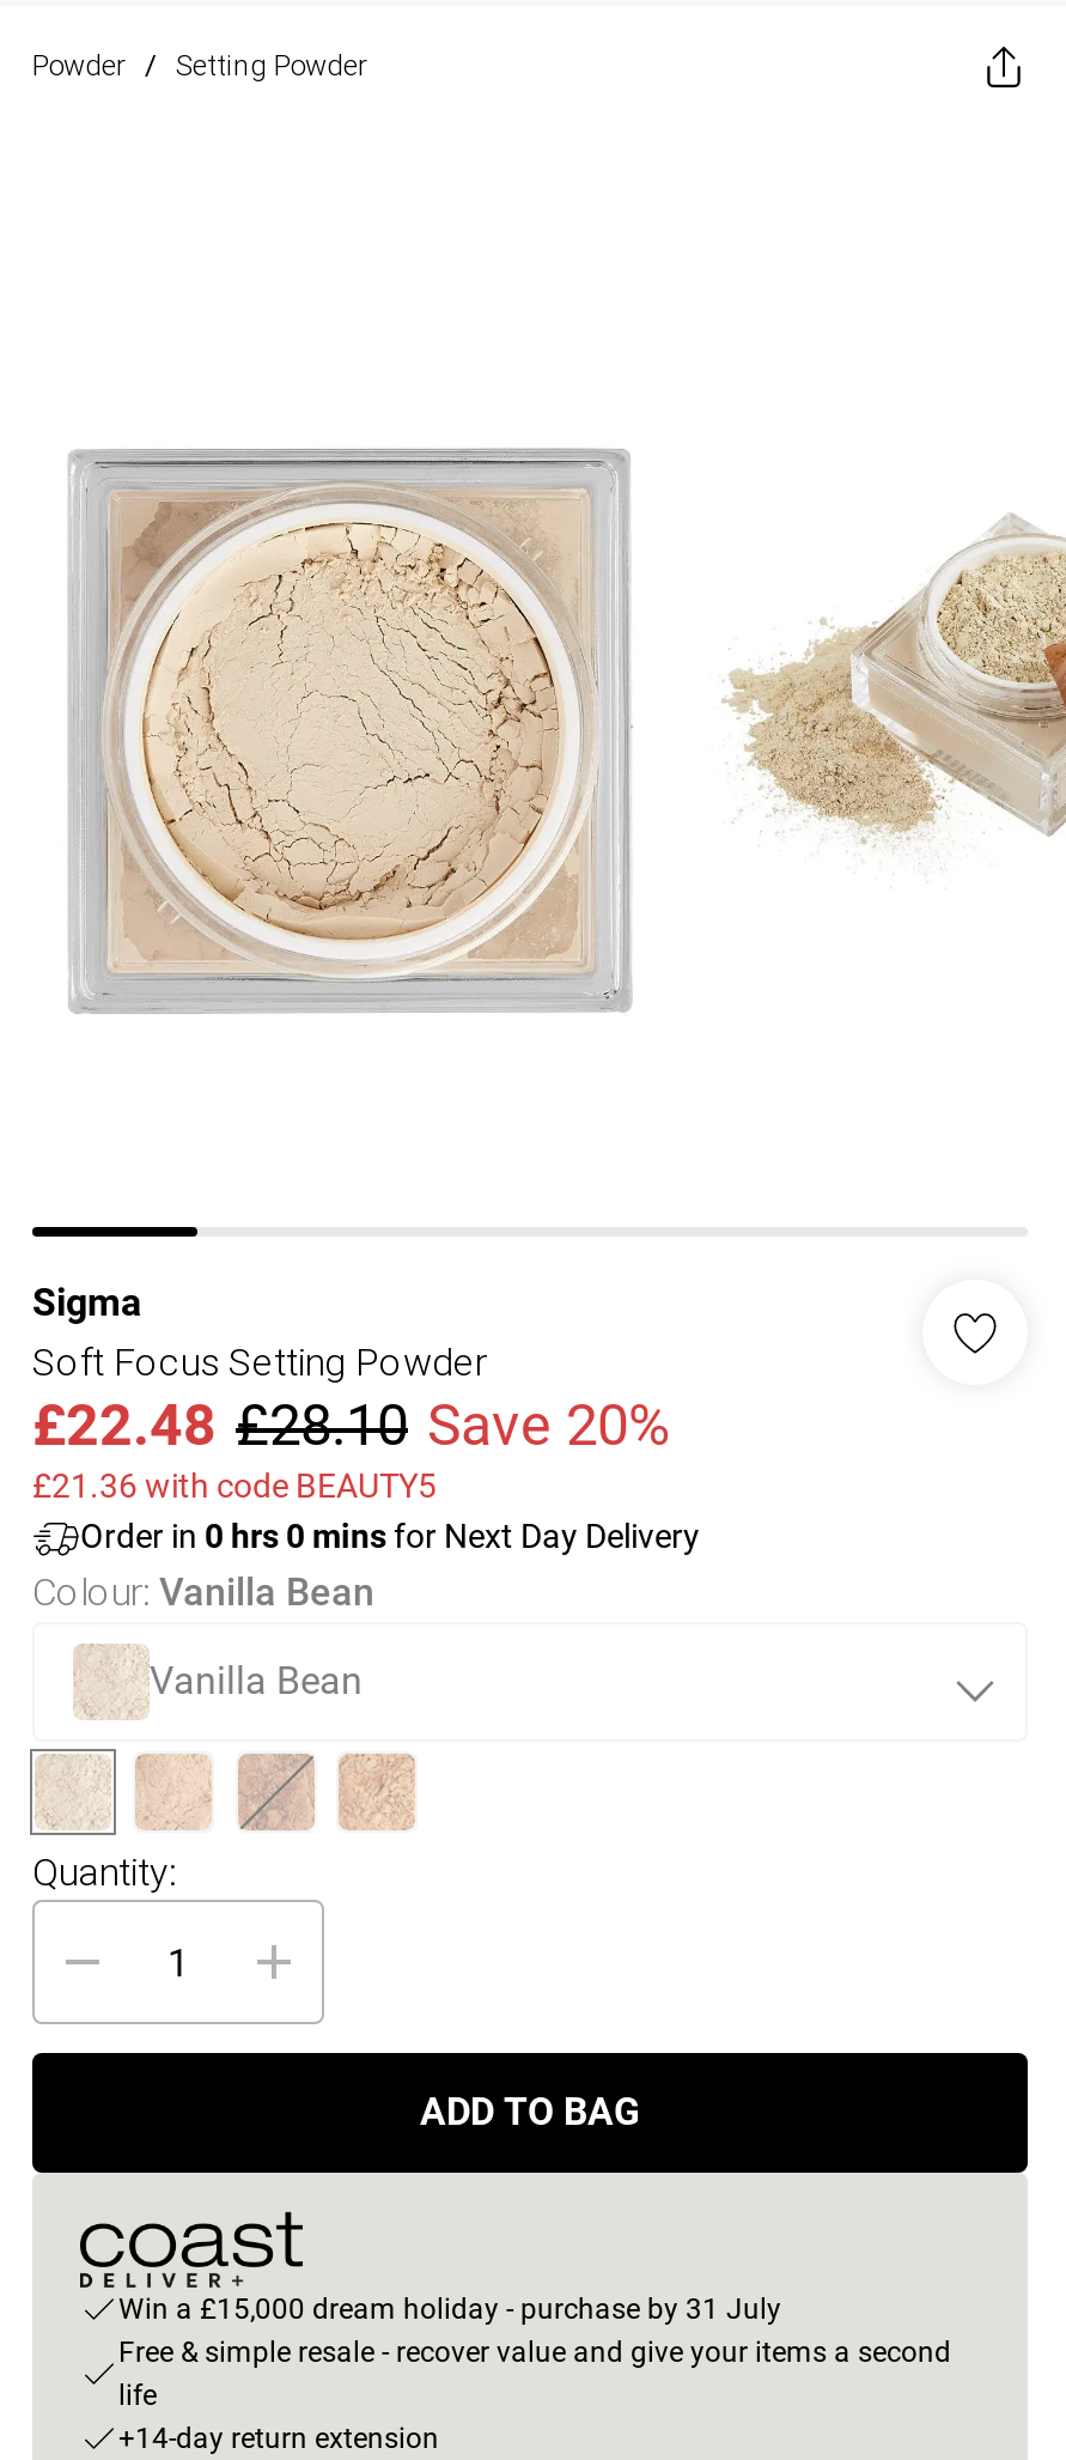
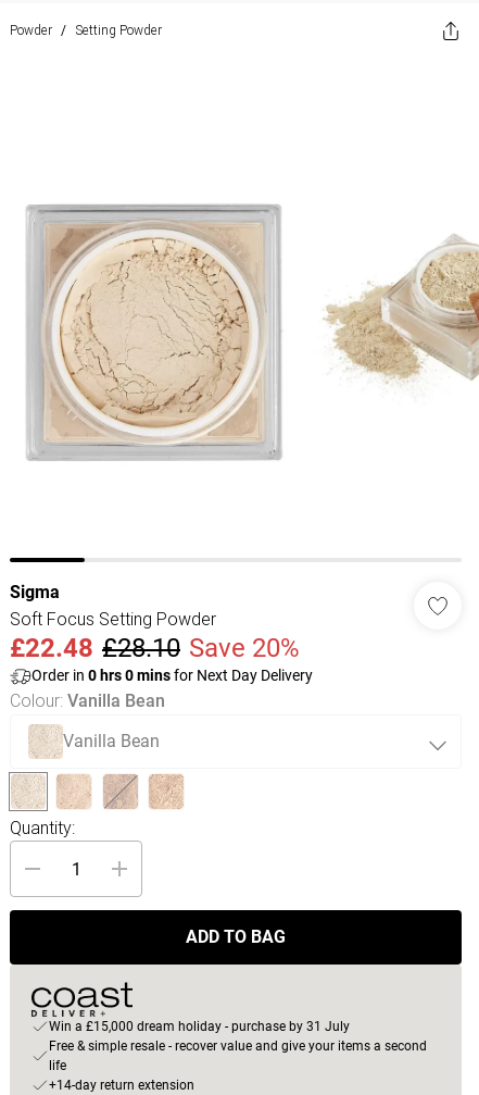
[32,1466,437,1505] £21.36 with code BEAUTY5 -> none

